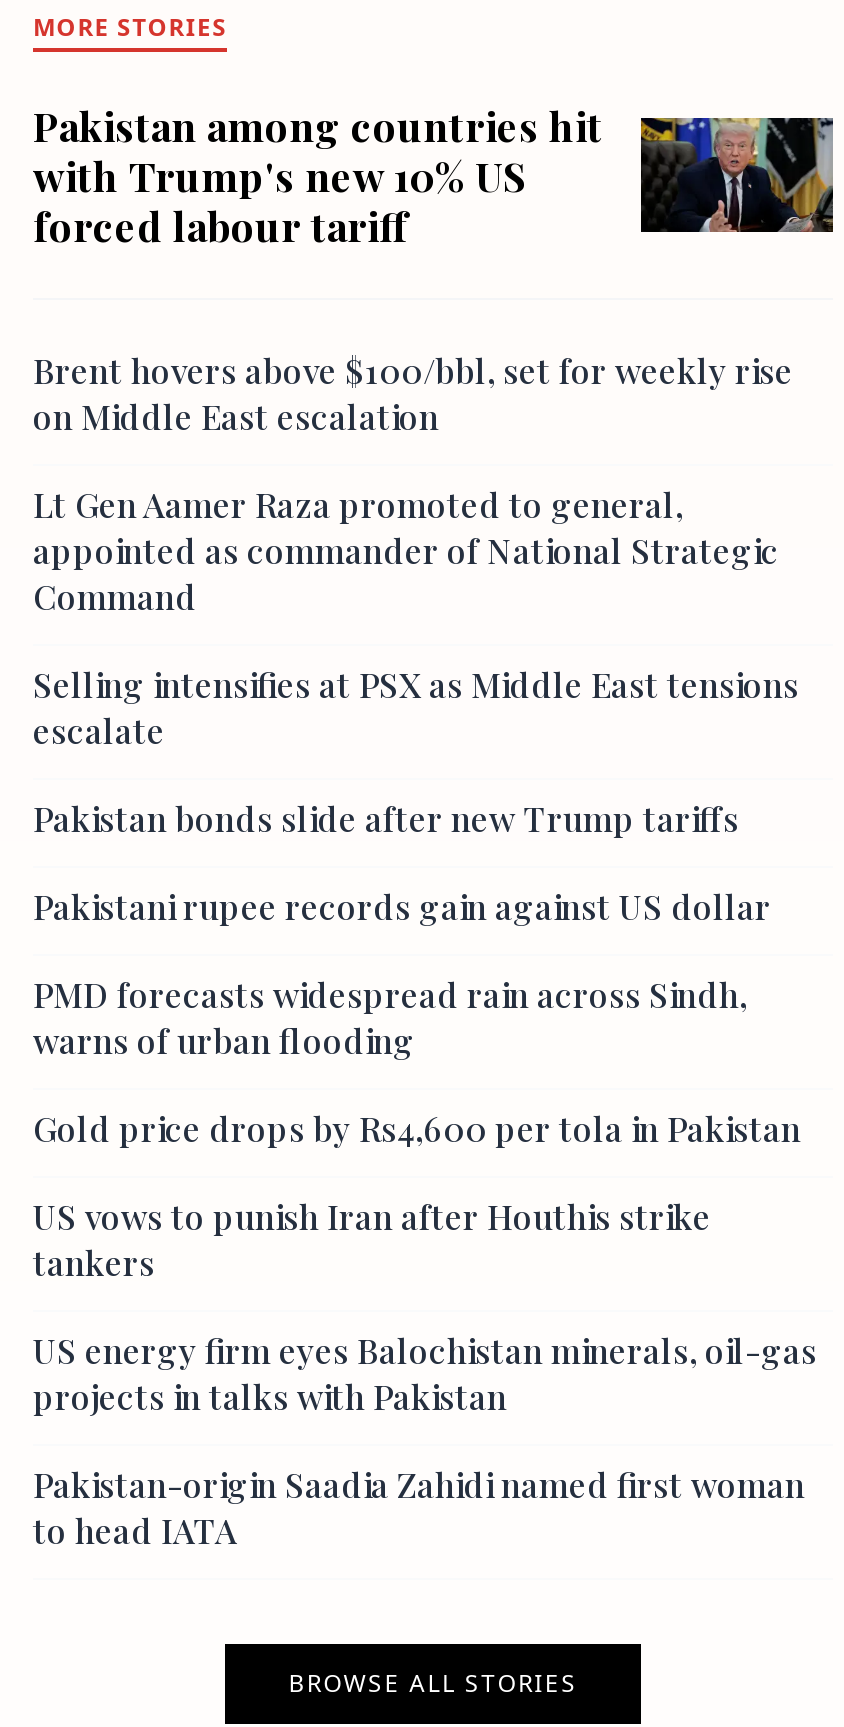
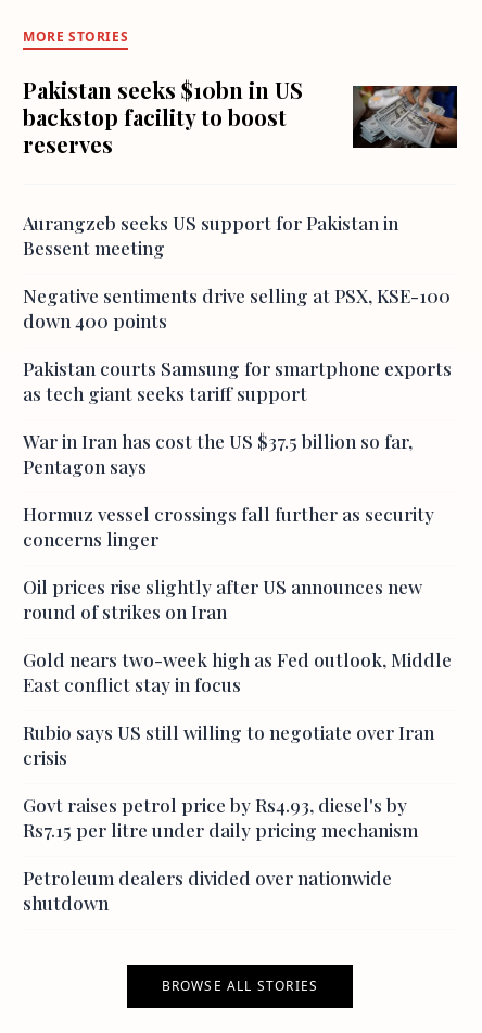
[33,98,603,252] Pakistan among countries hit | with Trump's new 10% US | forced labour tariff -> [23,75,303,159] Pakistan seeks $10bn in US | backstop facility to boost | reserves
[641,116,835,234] [image] -> [353,85,458,149] [image]
[33,348,793,438] Brent hovers above $100/bbl, set for weekly rise | on Middle East escalation -> [23,211,398,260] Aurangzeb seeks US support for Pakistan in | Bessent meeting
[33,482,779,618] Lt Gen Aamer Raza promoted to general, | appointed as commander of National Strategic | Command -> [23,284,451,332] Negative sentiments drive selling at PSX, KSE-100 | down 400 points
[33,662,799,752] Selling intensifies at PSX as Middle East tensions | escalate -> [23,356,452,405] Pakistan courts Samsung for smartphone exports | as tech giant seeks tariff support
[33,796,739,840] Pakistan bonds slide after new Trump tariffs -> [23,429,413,478] War in Iran has cost the US $37.5 billion so far, | Pentagon says
[33,884,771,928] Pakistani rupee records gain against US dollar -> [23,502,434,551] Hormuz vessel crossings fall further as security | concerns linger
[33,972,747,1062] PMD forecasts widespread rain across Sindh, | warns of urban flooding -> [23,575,422,623] Oil prices rise slightly after US announces new | round of strikes on Iran
[33,1106,801,1150] Gold price drops by Rs4,600 per tola in Pakistan -> [23,647,452,696] Gold nears two-week high as Fed outlook, Middle | East conflict stay in focus
[33,1194,711,1284] US vows to punish Iran after Houthis strike | tankers -> [23,720,434,769] Rubio says US still willing to negotiate over Iran | crisis
[33,1328,817,1418] US energy firm eyes Balochistan minerals, oil-gas | projects in talks with Pakistan -> [23,793,418,842] Govt raises petrol price by Rs4.93, diesel's by | Rs7.15 per litre under daily pricing mechanism
[33,1462,805,1552] Pakistan-origin Saadia Zahidi named first woman | to head IATA -> [23,866,392,915] Petroleum dealers divided over nationwide | shutdown

